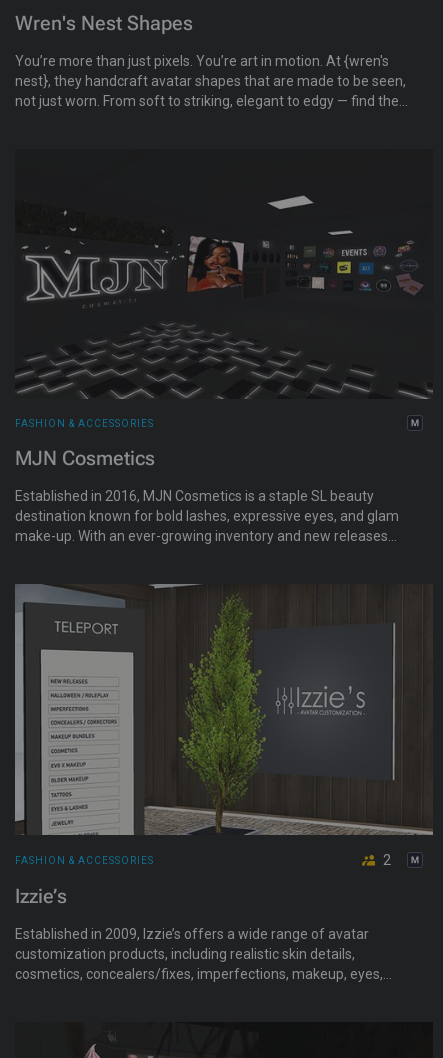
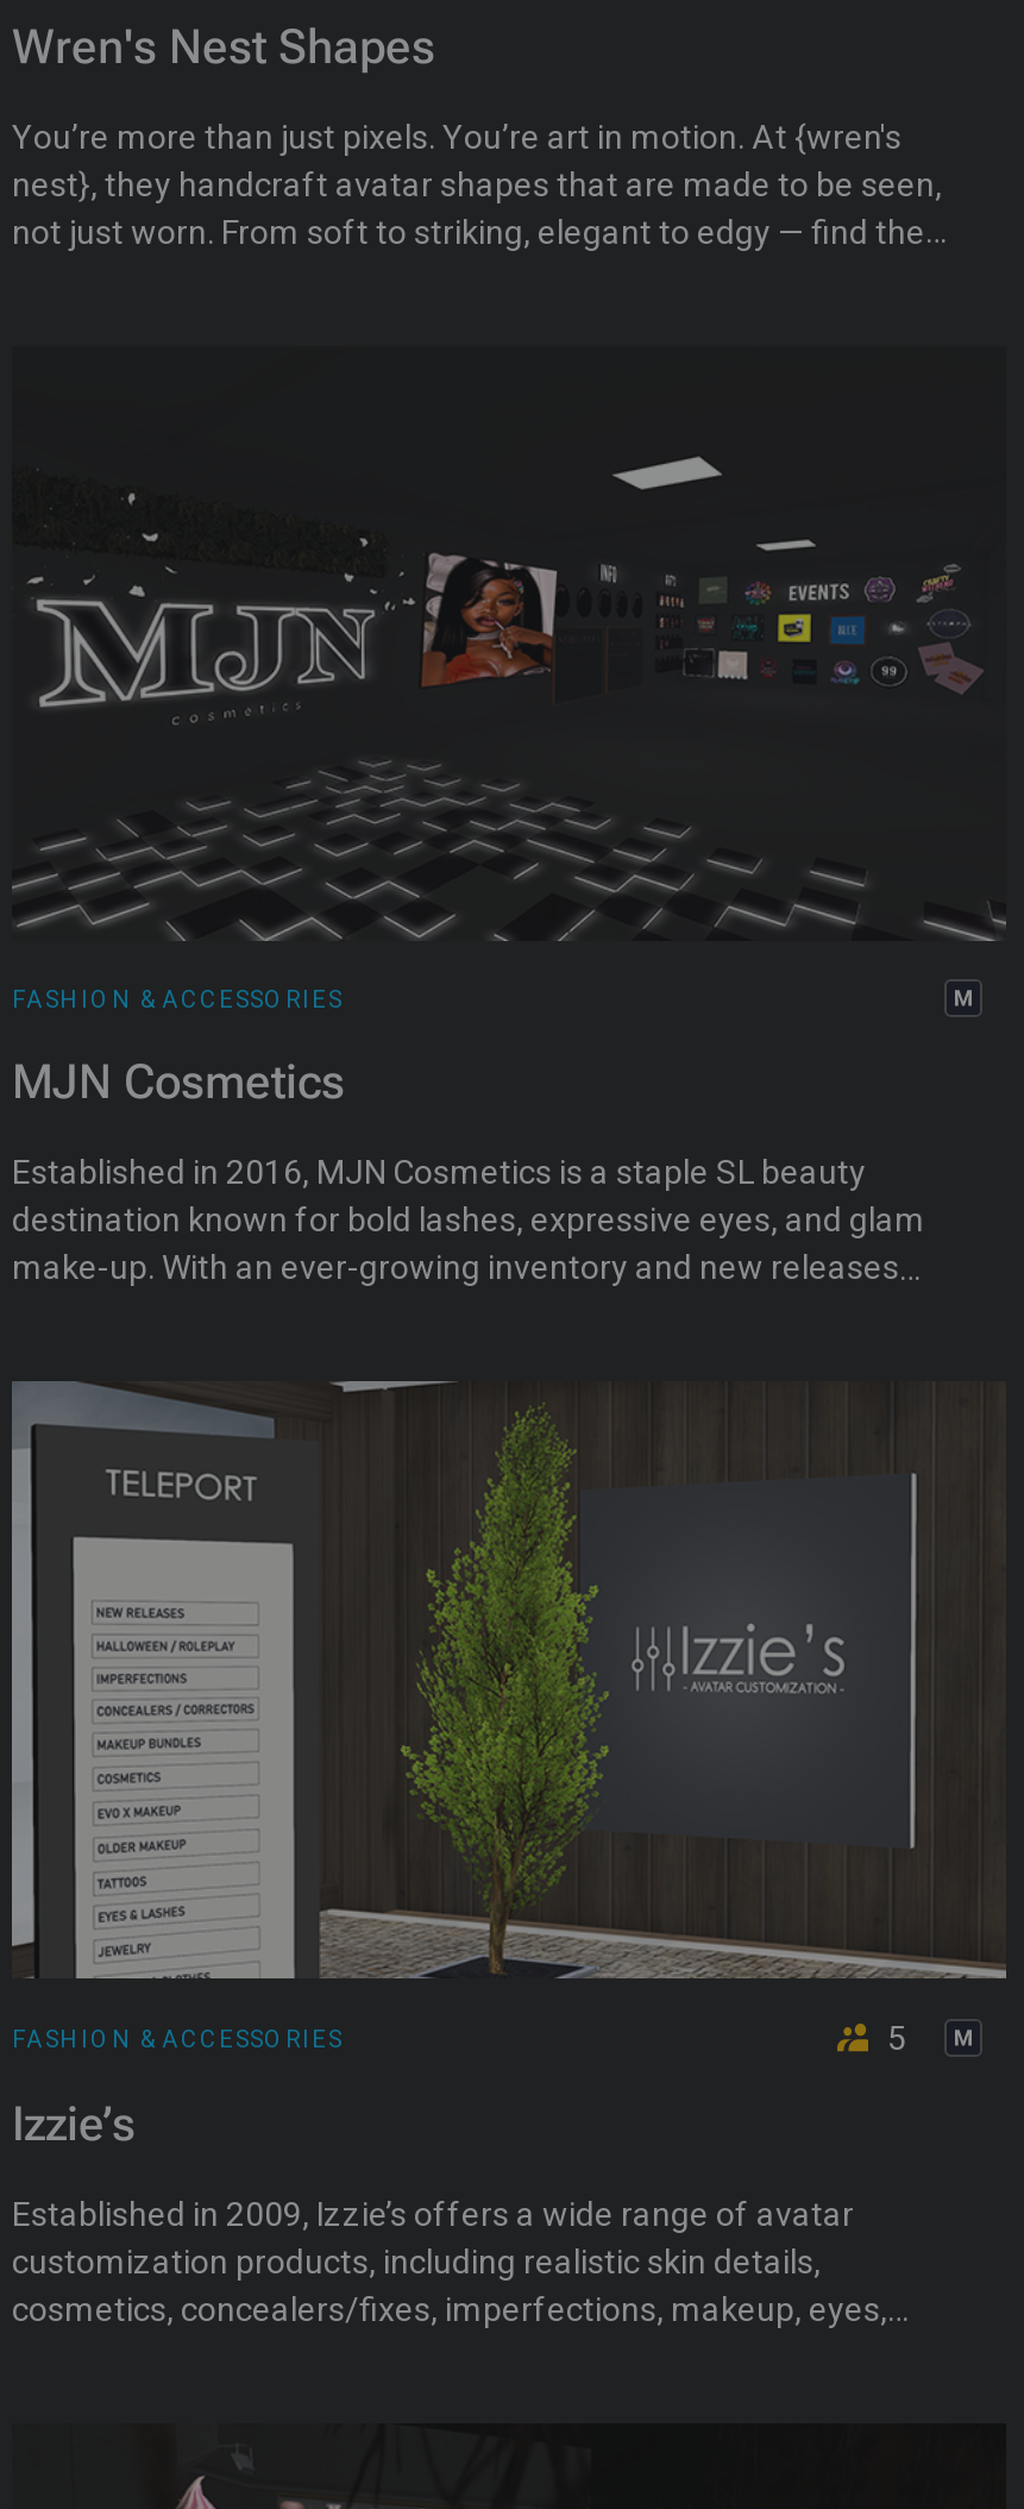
[383,852,391,868] 2 -> [887,2019,906,2057] 5

